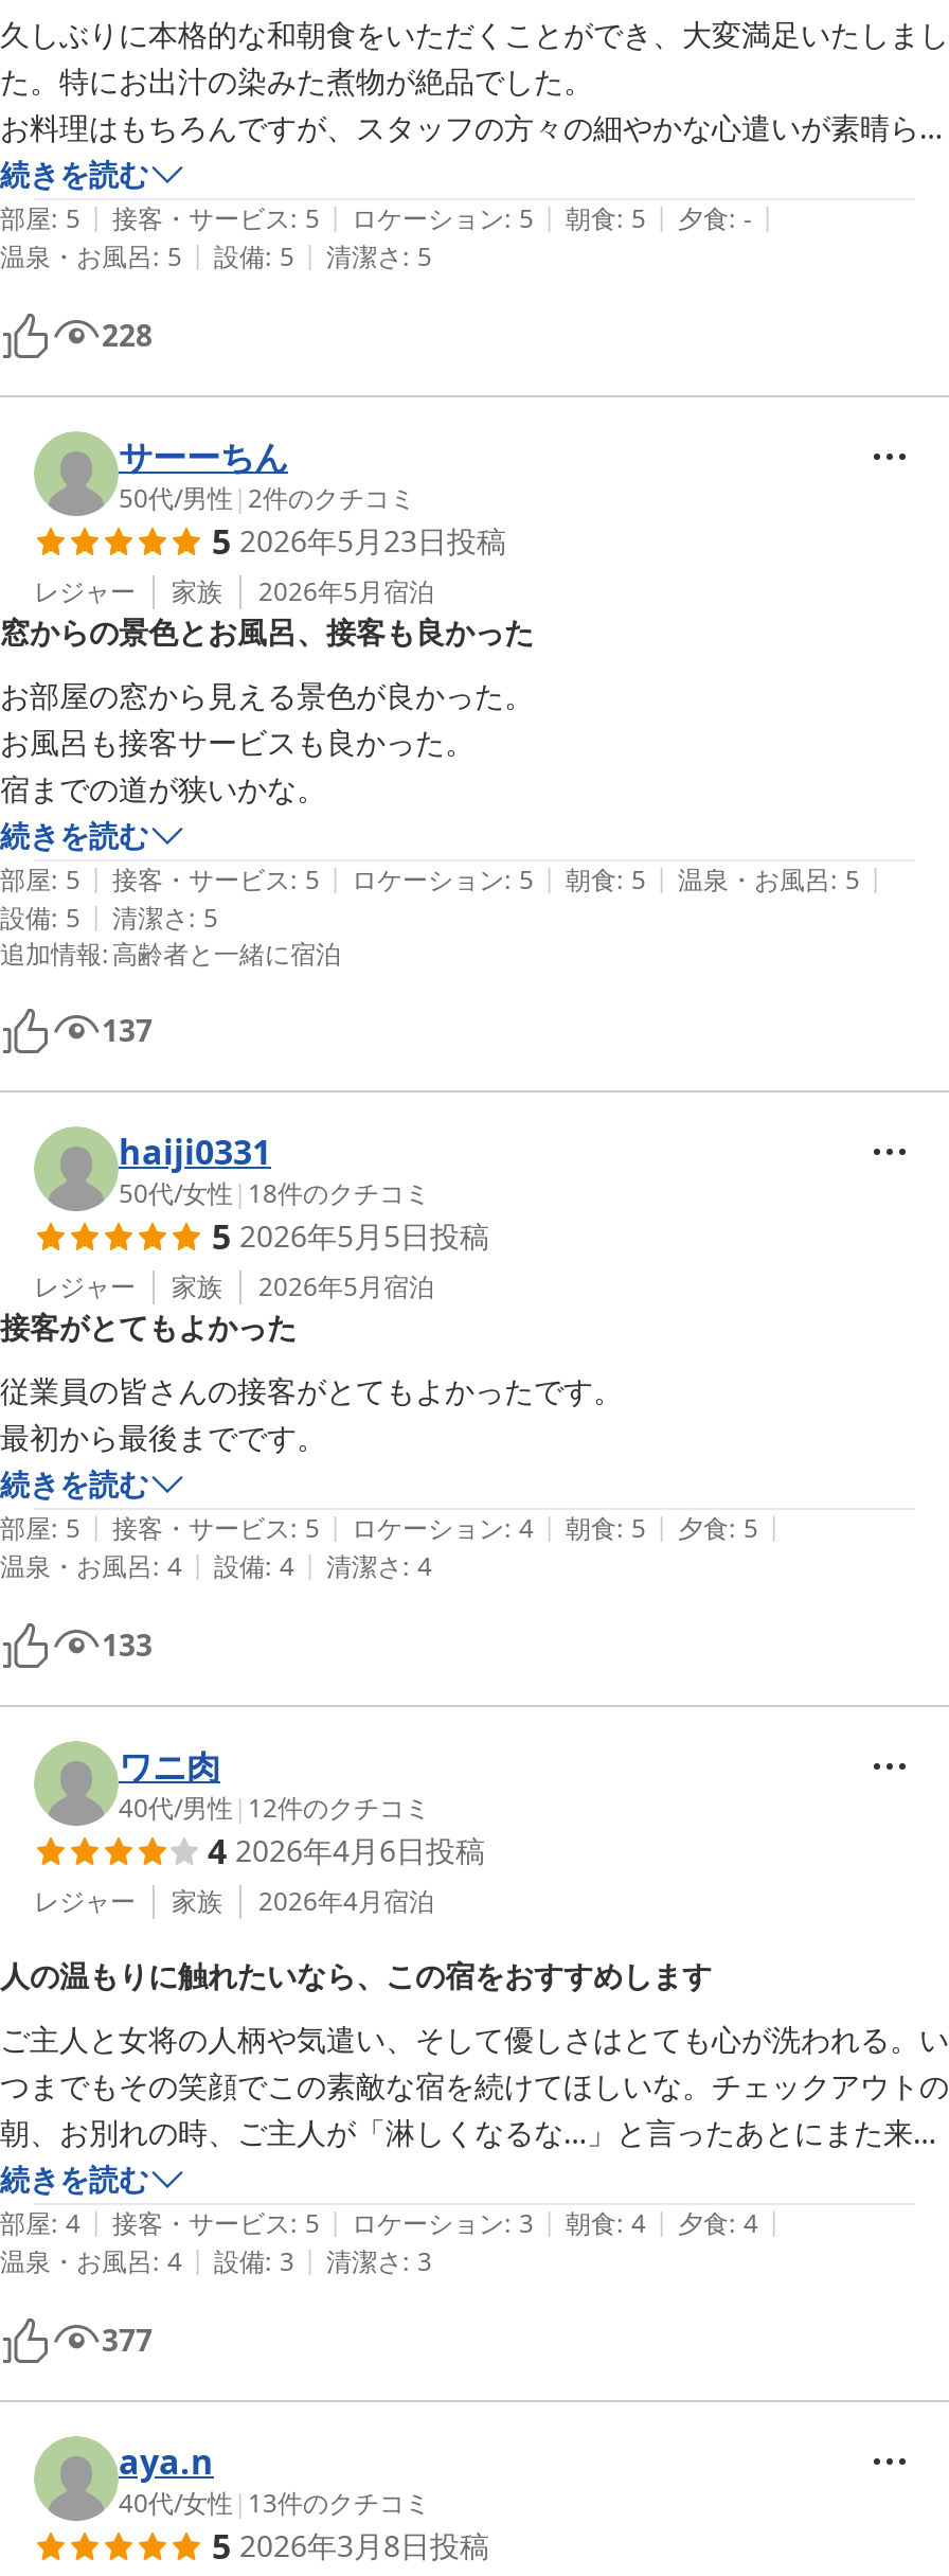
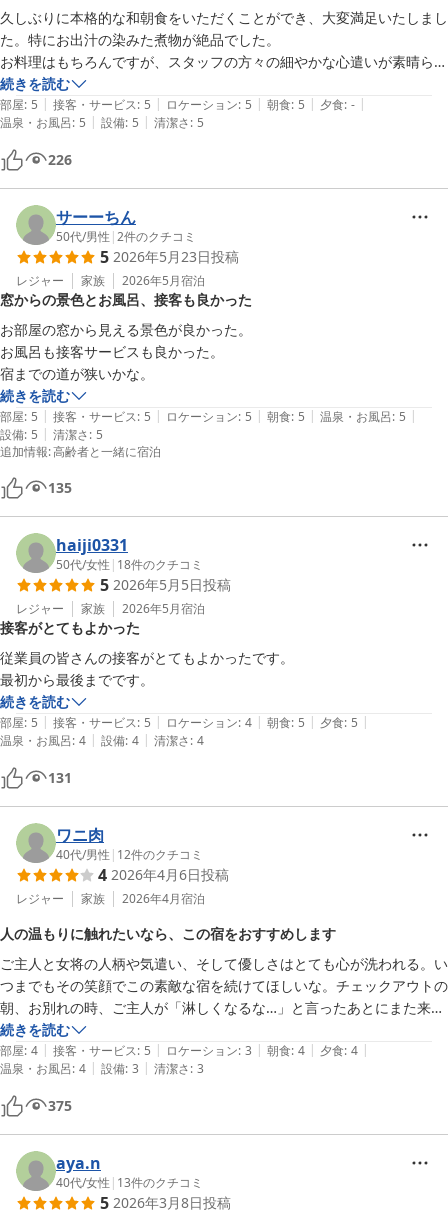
[102,315,153,355] 228 -> [48,150,72,169] 226
[102,1010,153,1050] 137 -> [48,478,72,497] 135
[102,1624,153,1665] 133 -> [48,768,72,787] 131
[102,2320,153,2360] 377 -> [48,1096,72,1115] 375

